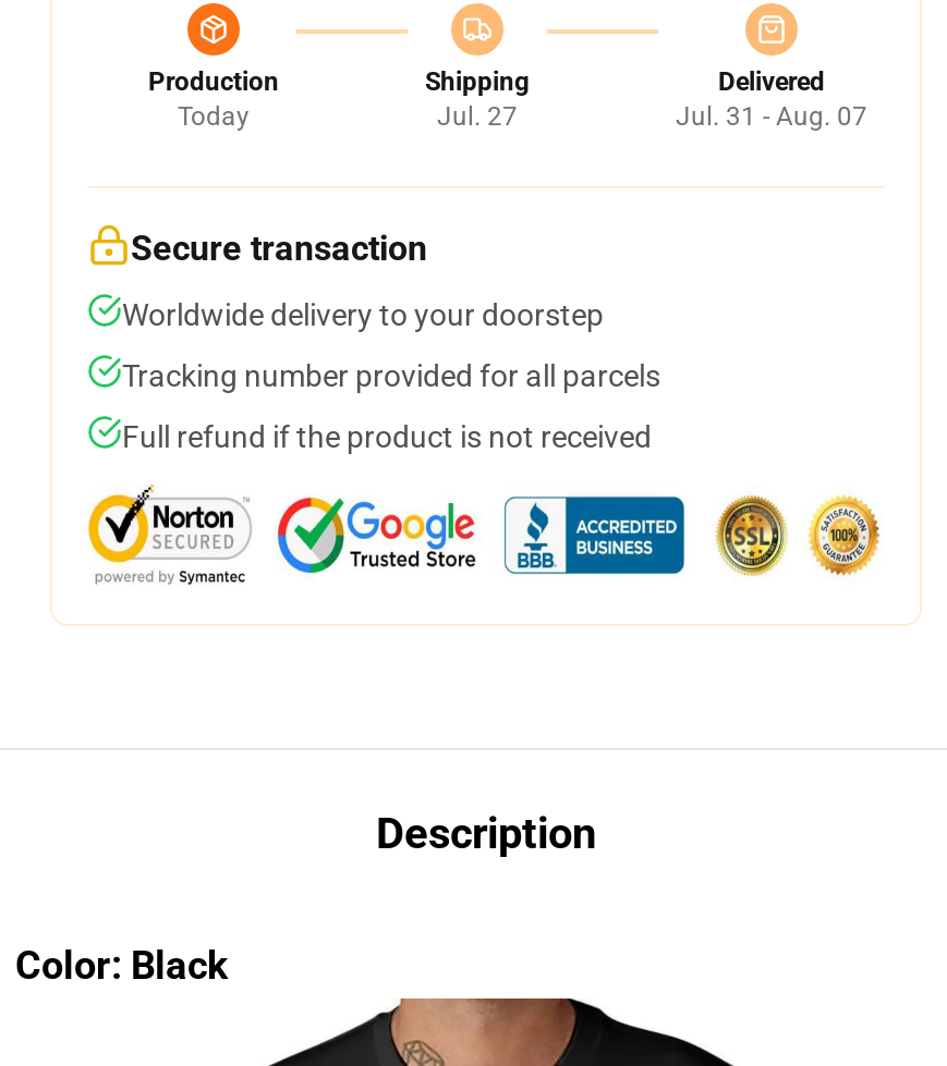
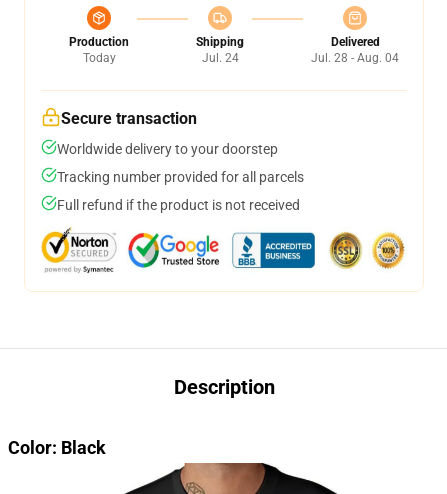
[437,101,518,132] Jul. 27 -> [201,51,238,65] Jul. 24
[676,101,867,132] Jul. 31 - Aug. 07 -> [311,51,399,65] Jul. 28 - Aug. 04

